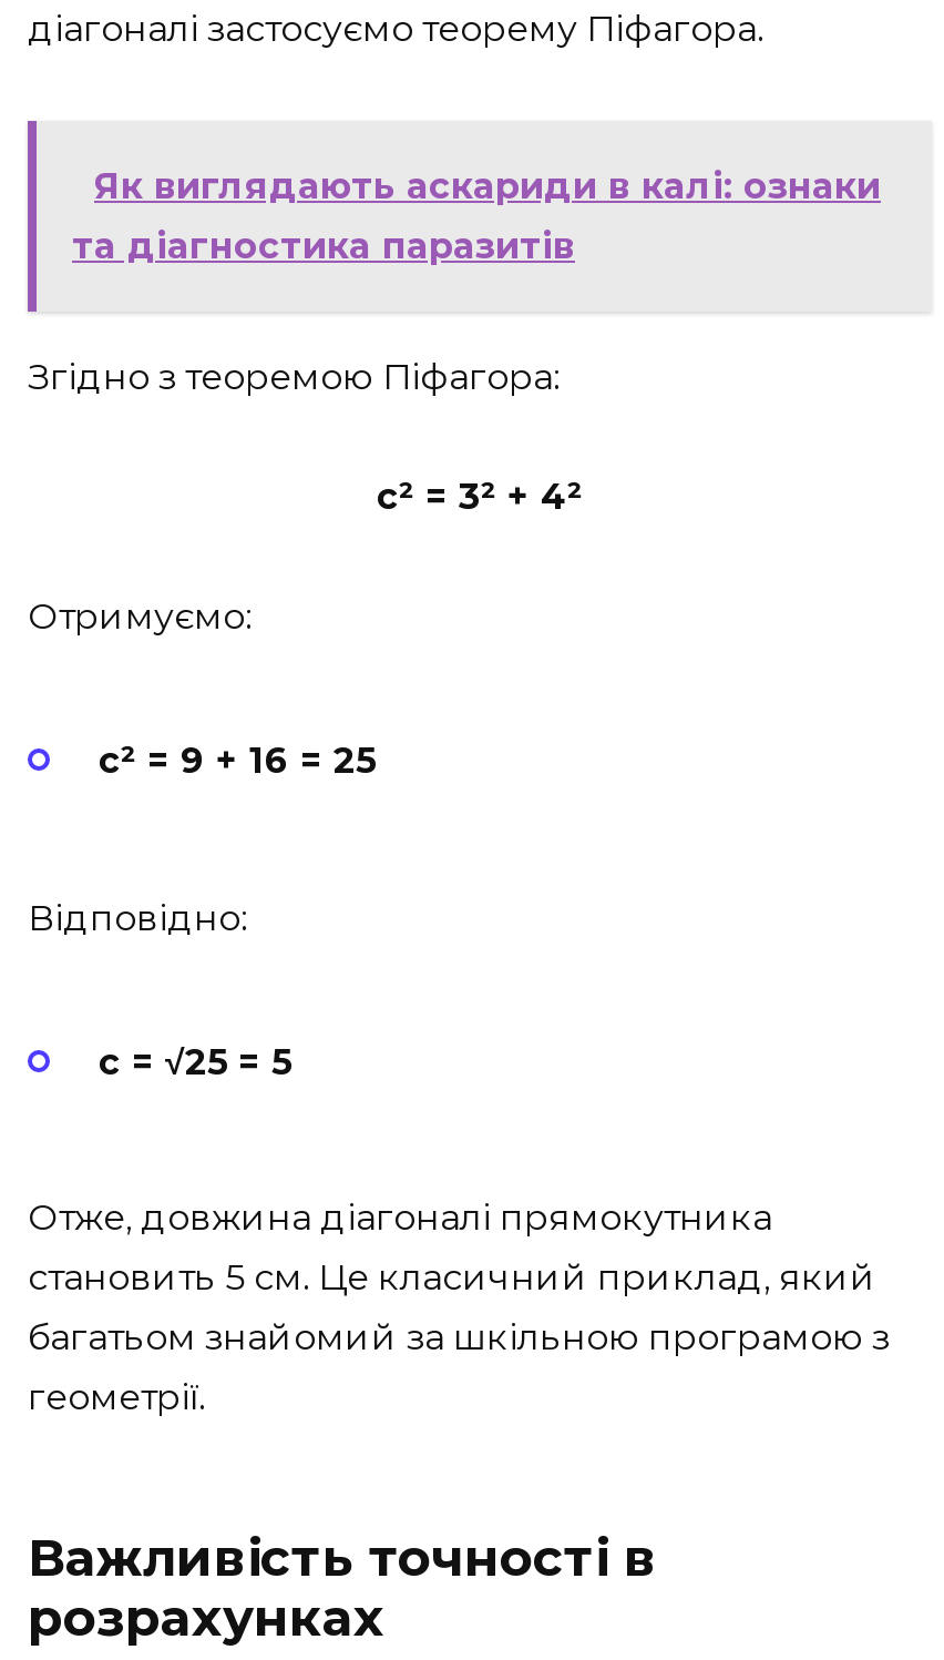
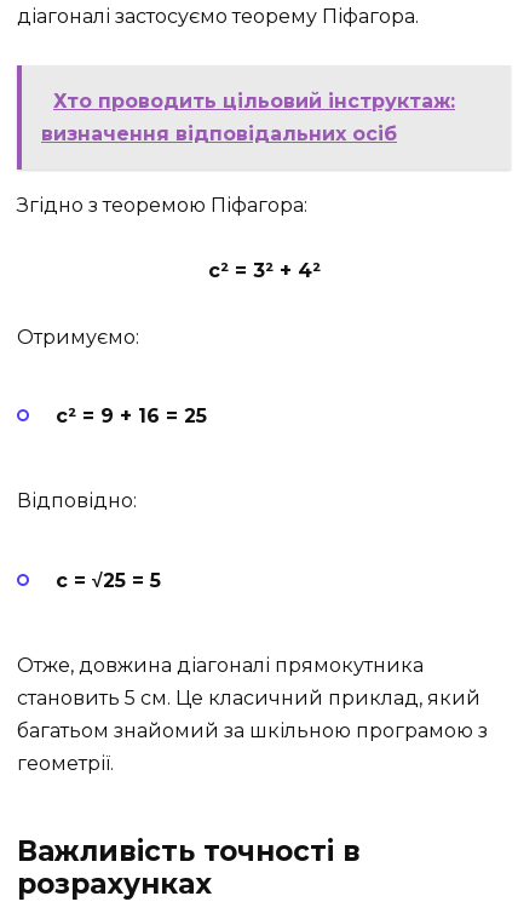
[72,165,881,267] Як виглядають аскариди в калі: ознаки | та діагностика паразитів -> [41,90,455,146] Хто проводить цільовий інструктаж: | визначення відповідальних осіб

